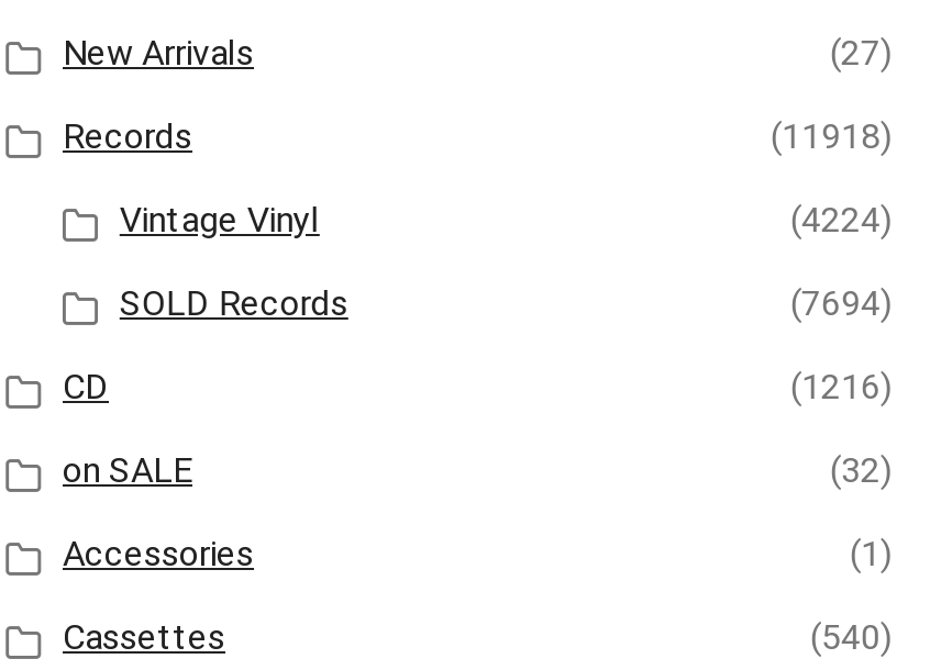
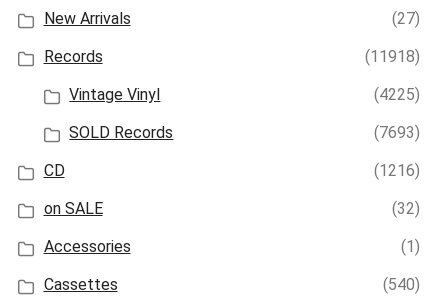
[790,198,891,240] (4224) -> [374,85,420,104] (4225)
[790,281,891,323] (7694) -> [374,123,420,142] (7693)

